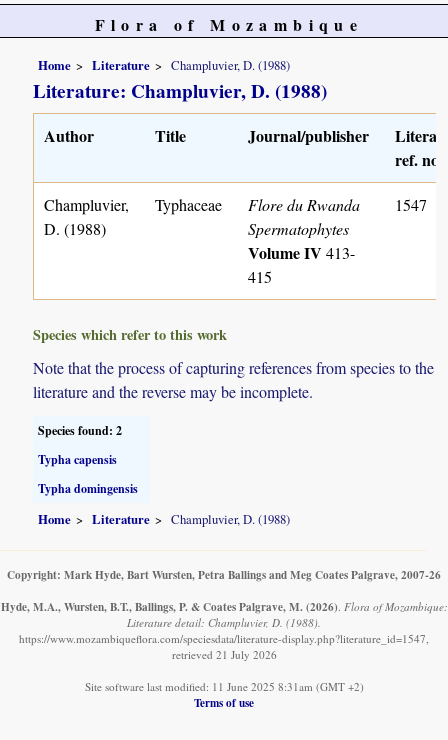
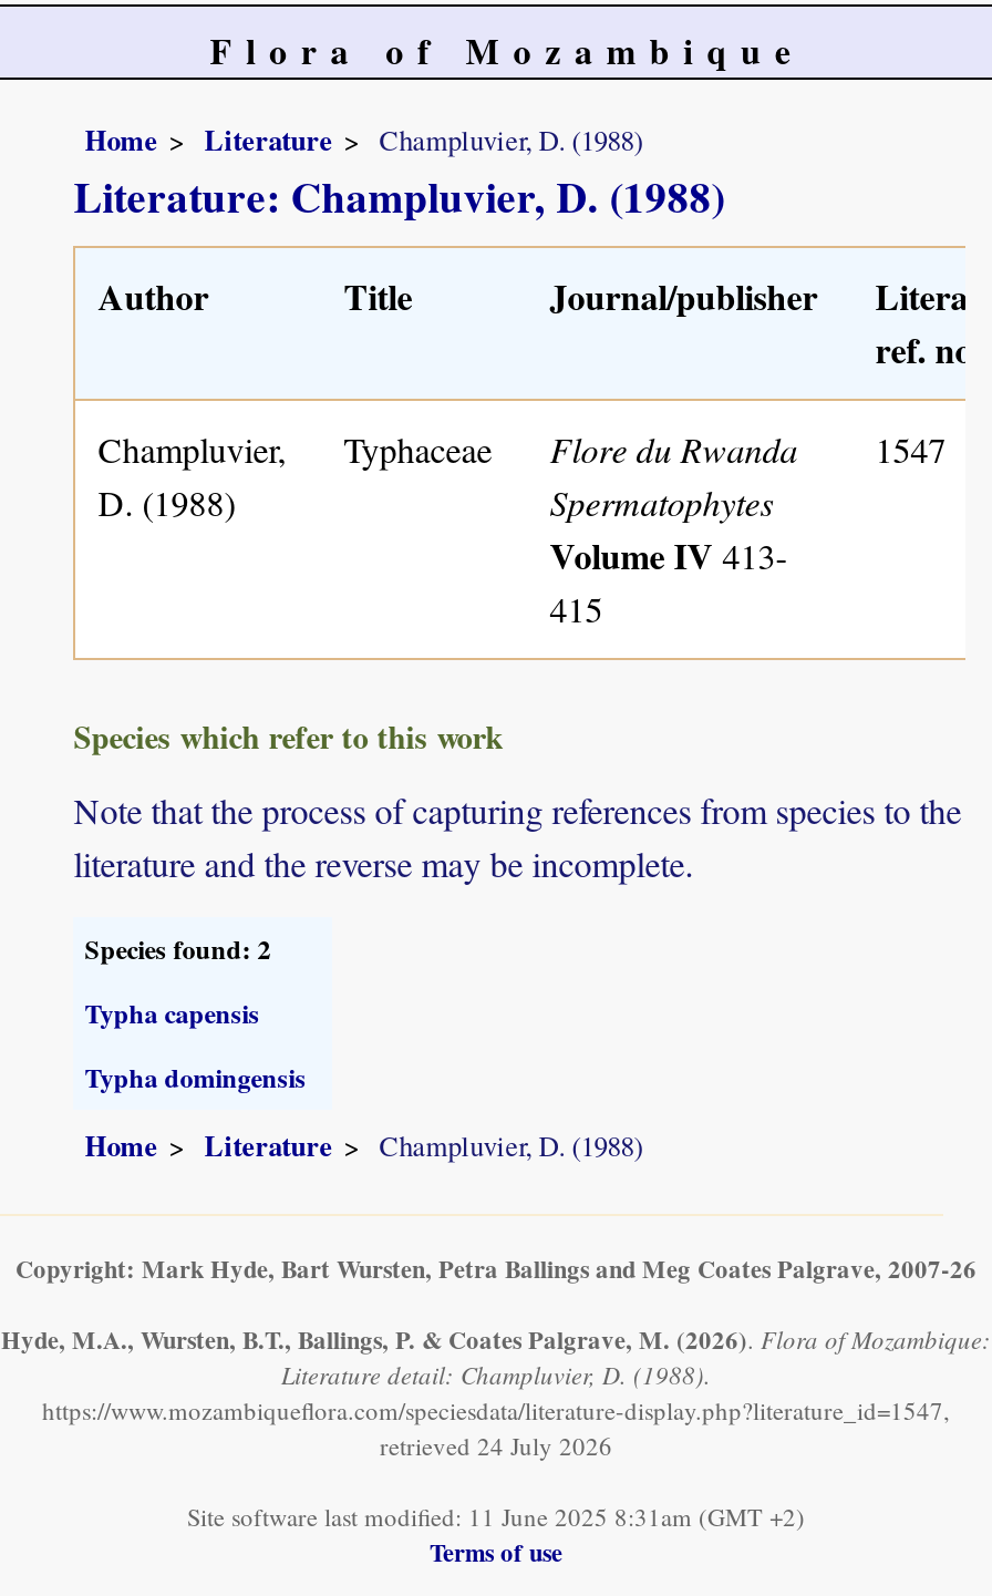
[171,647,276,662] retrieved 21 July 2026 -> [380,1429,612,1463] retrieved 24 July 2026

